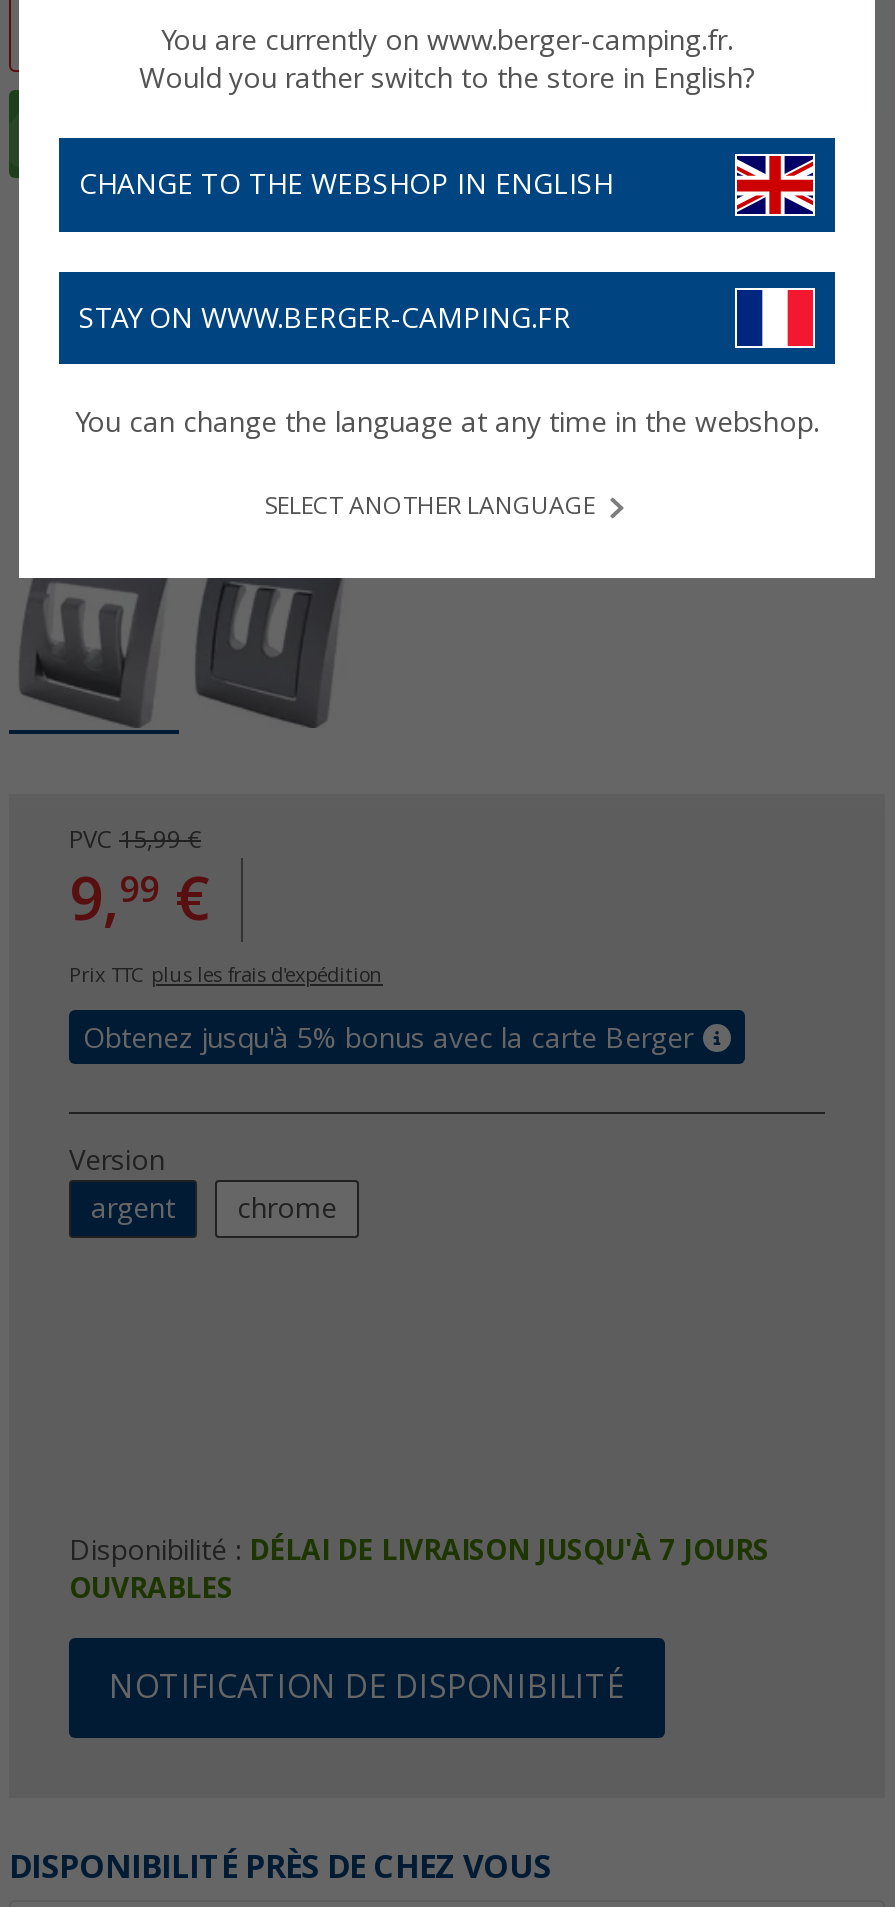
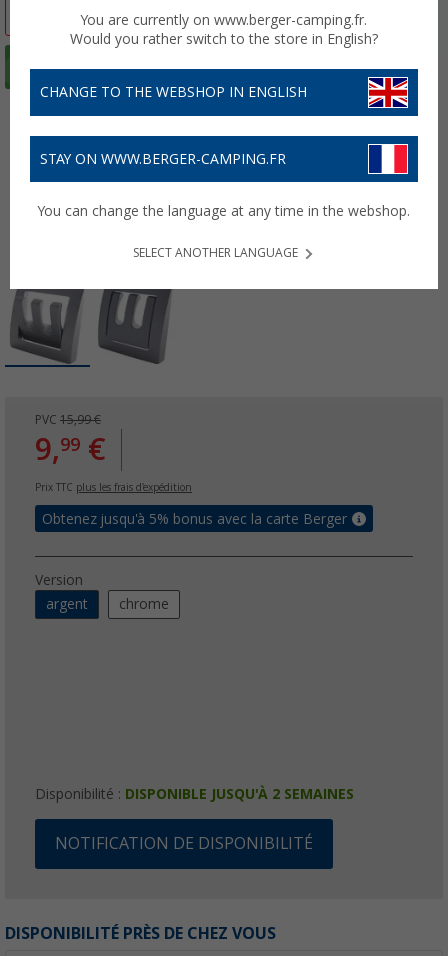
[69,1534,769,1604] Disponibilité : DÉLAI DE LIVRAISON JUSQU'À 7 JOURS | OUVRABLES -> [35,786,354,802] Disponibilité : DISPONIBLE JUSQU'À 2 SEMAINES

